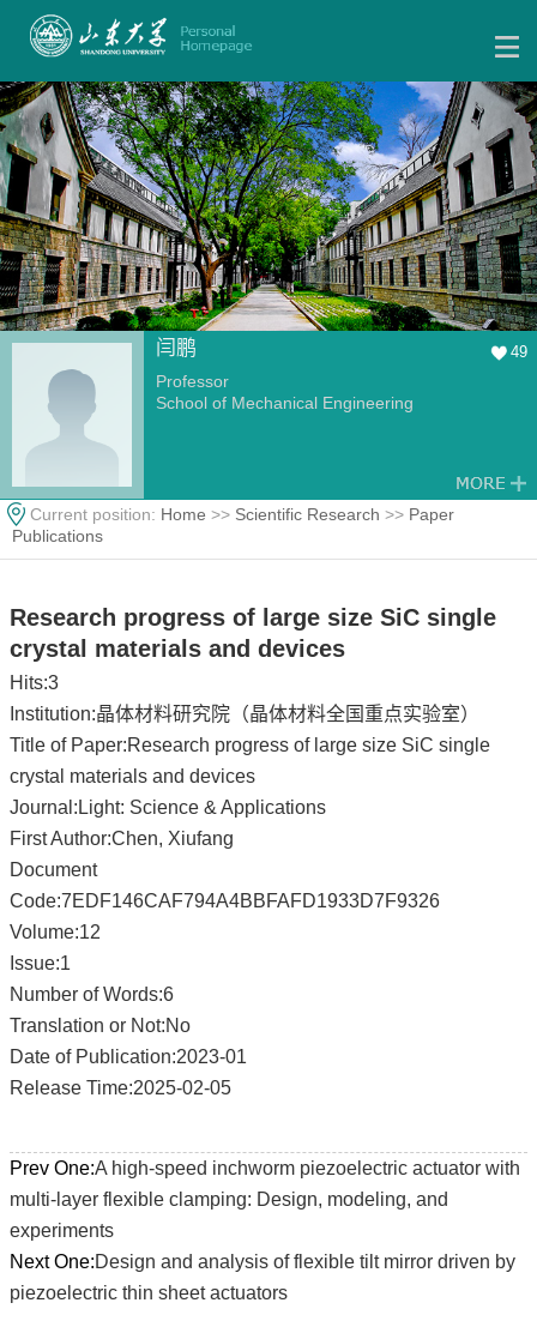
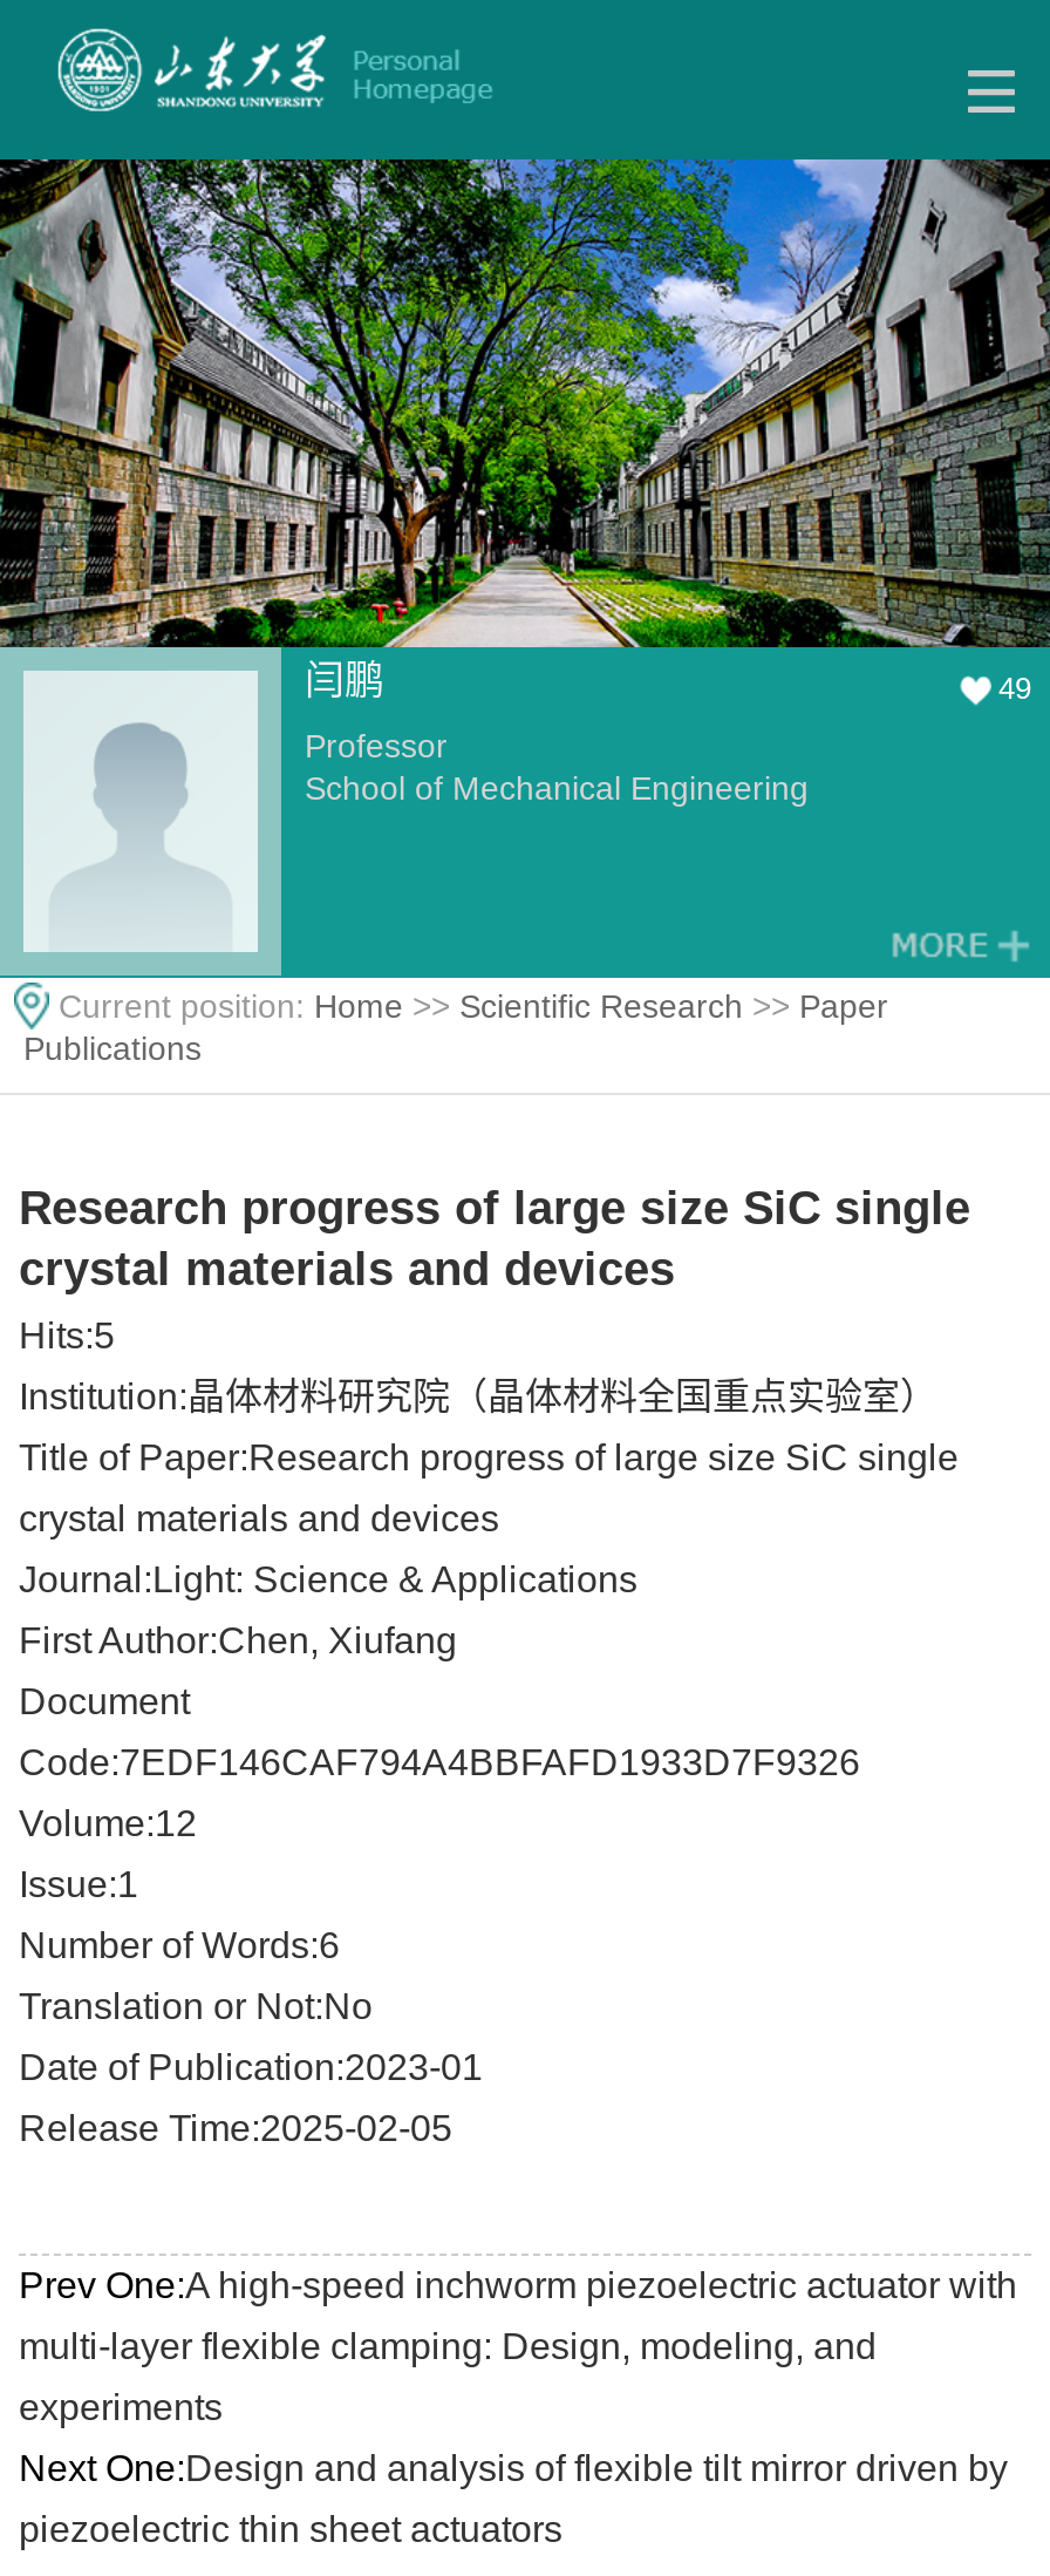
[10,672,59,693] Hits:3 -> [19,1315,115,1355] Hits:5

